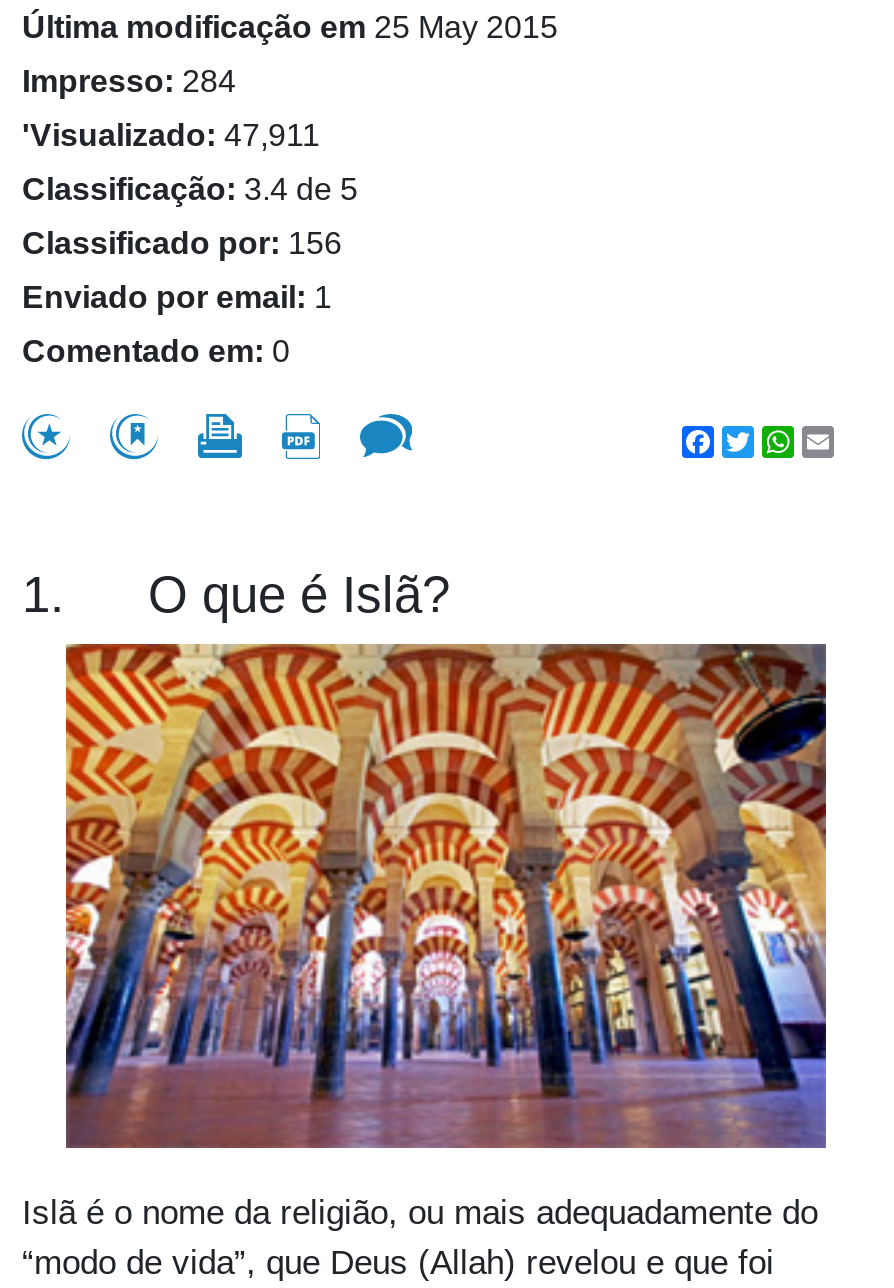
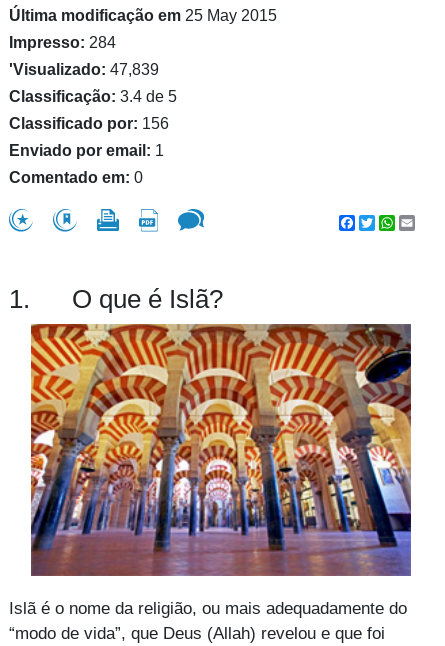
[22,118,320,152] 'Visualizado: 47,911 -> [9,61,159,78] 'Visualizado: 47,839

